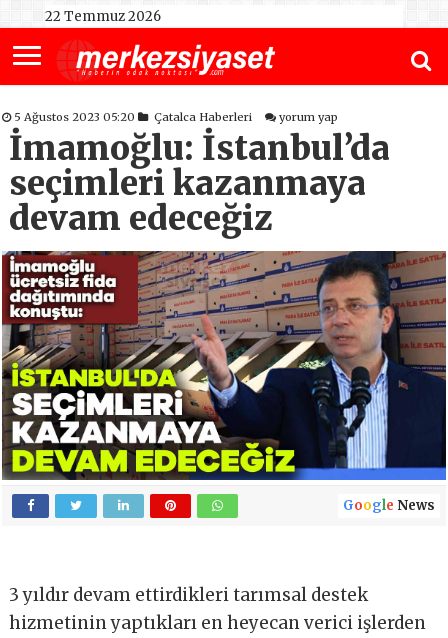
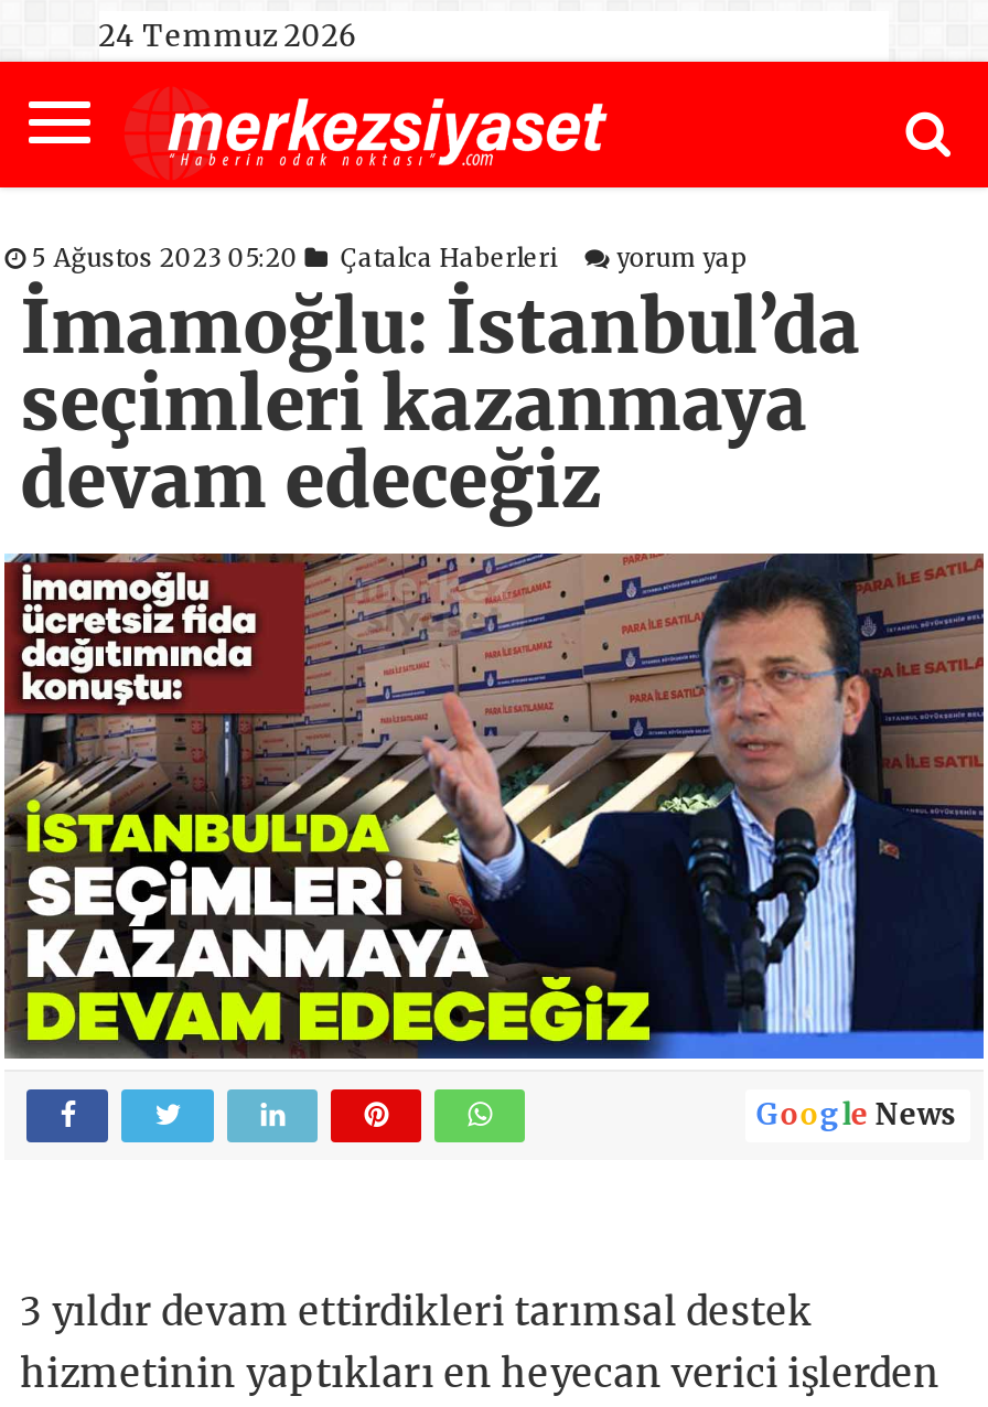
[45,8,161,25] 22 Temmuz 2026 -> [99,18,357,55] 24 Temmuz 2026

